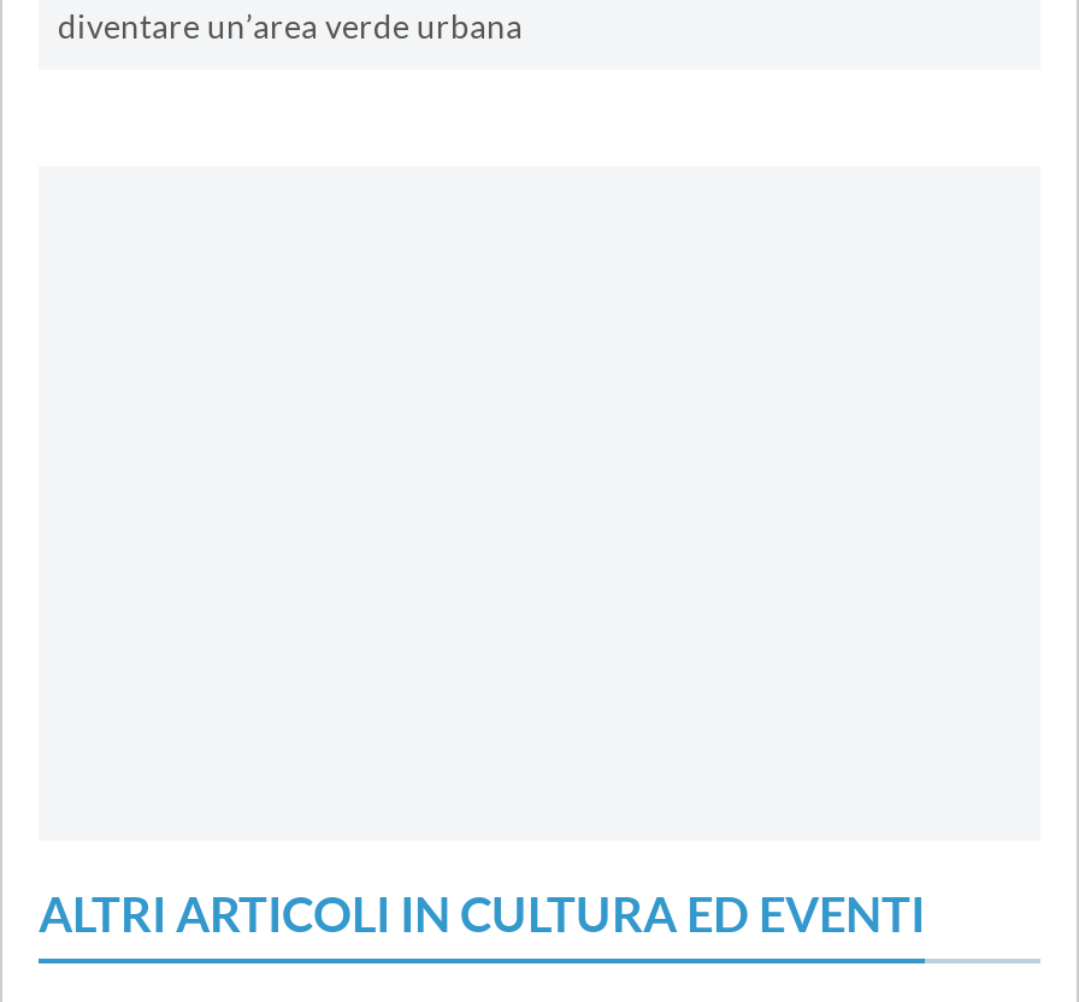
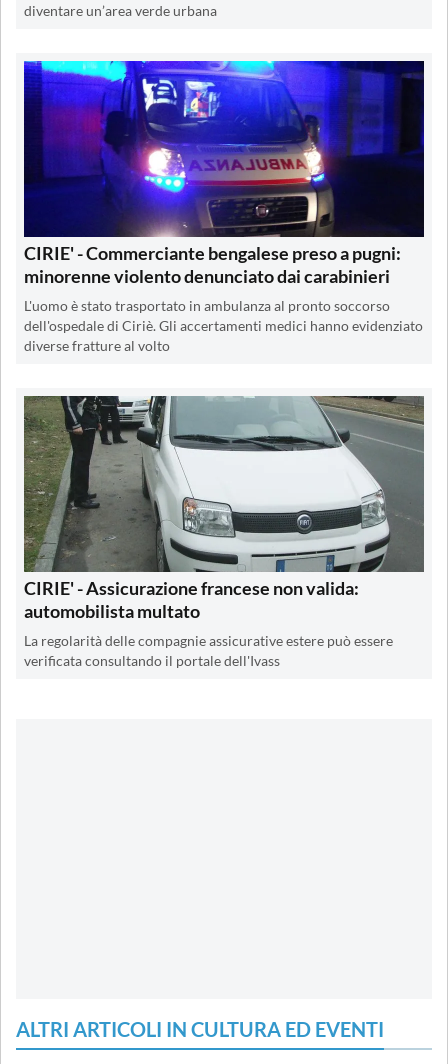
none -> [23,60,425,354] [image] | CIRIE' - Commerciante bengalese preso a pugni: | minorenne violento denunciato dai carabinieri | L'uomo è stato trasportato in ambulanza al pronto soccorso | dell'ospedale di Ciriè. Gli accertamenti medici hanno evidenziato | diverse fratture al volto
none -> [23,395,425,669] [image] | CIRIE' - Assicurazione francese non valida: | automobilista multato | La regolarità delle compagnie assicurative estere può essere | verificata consultando il portale dell'Ivass

